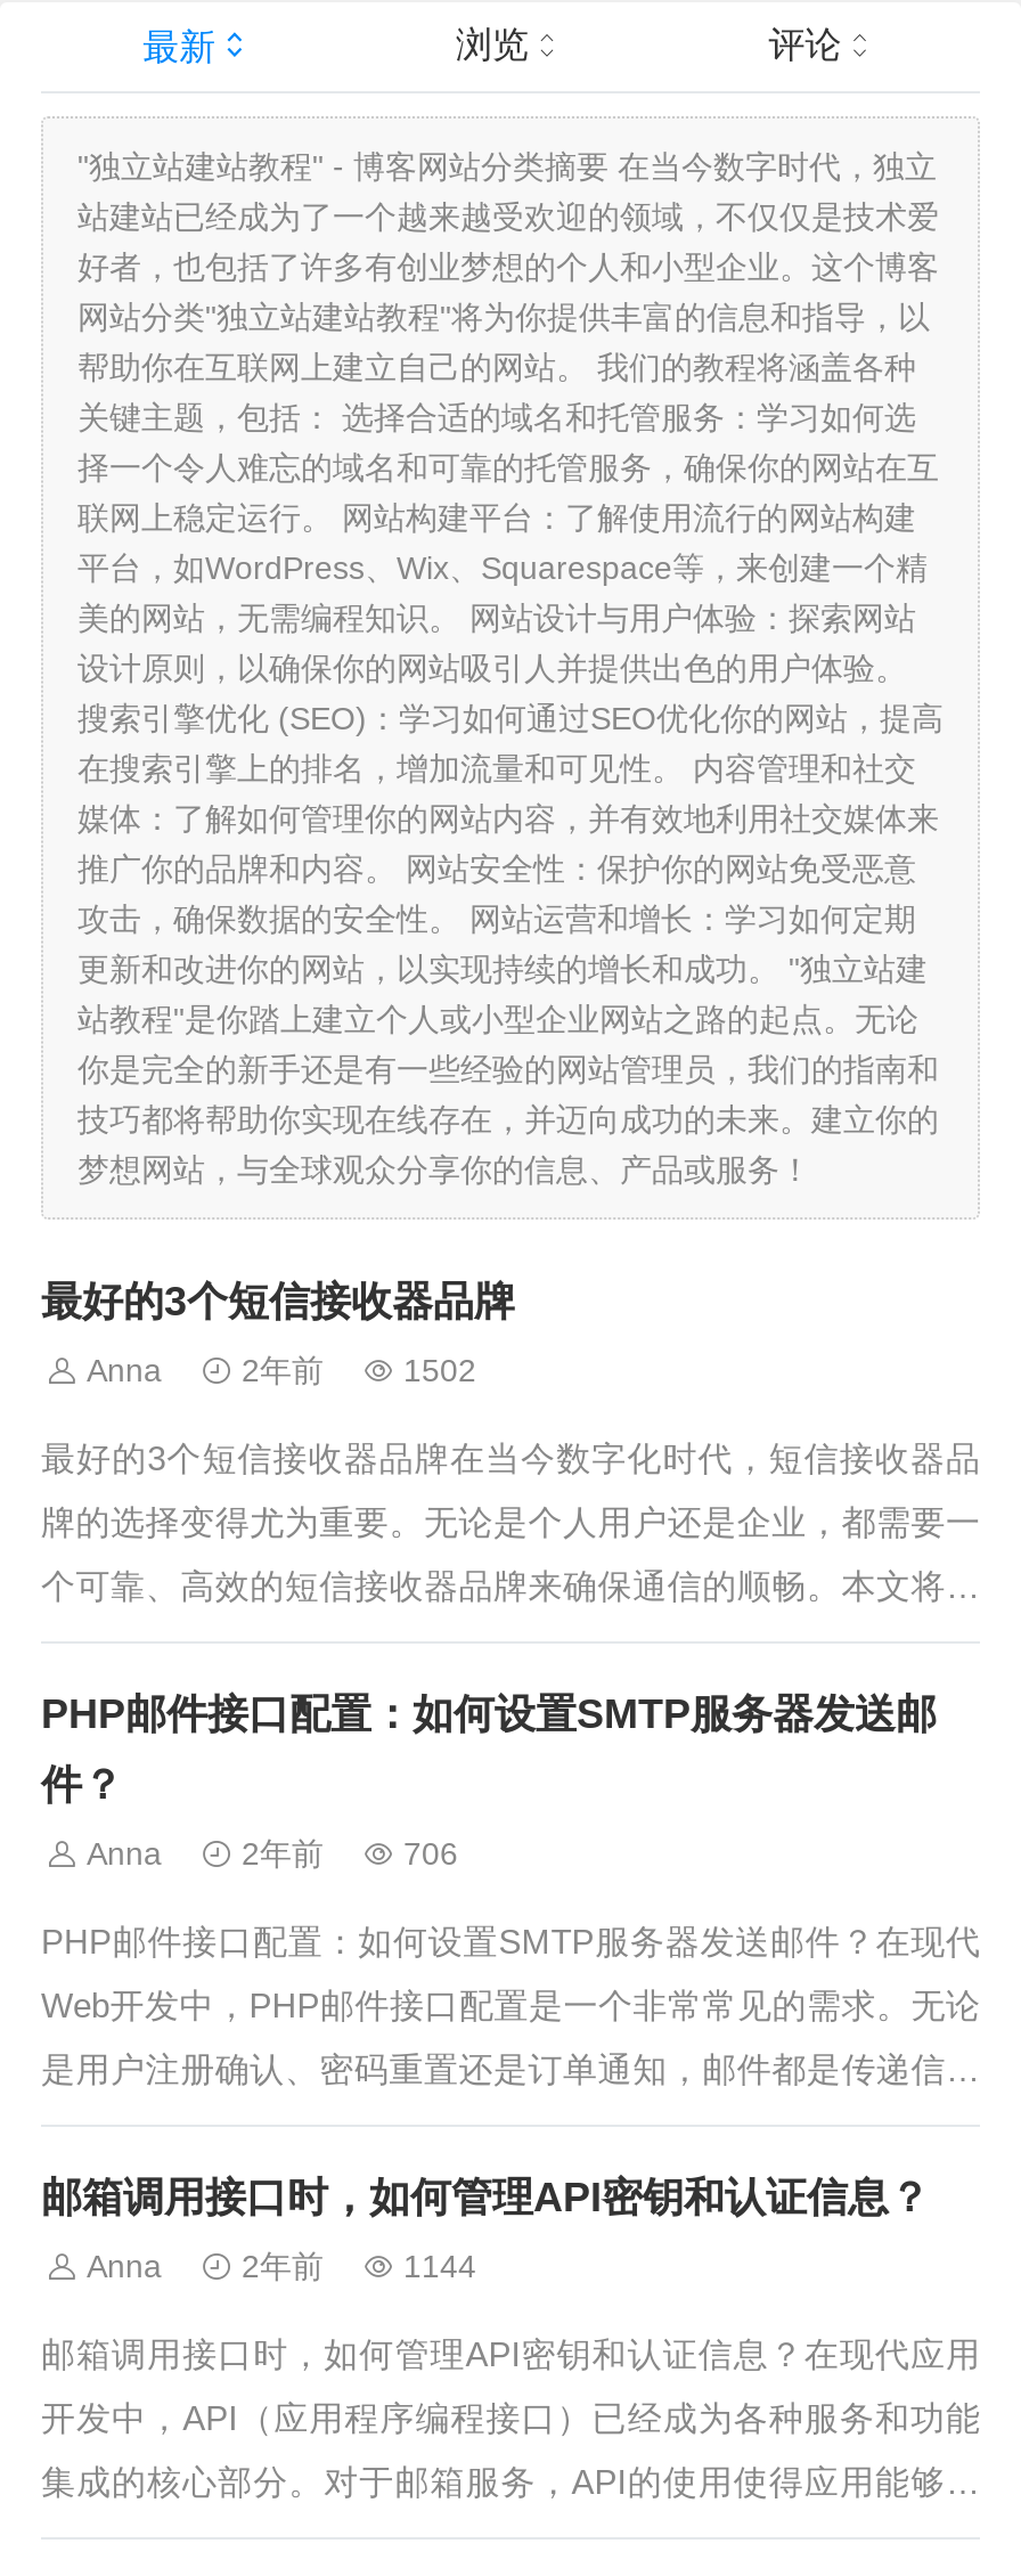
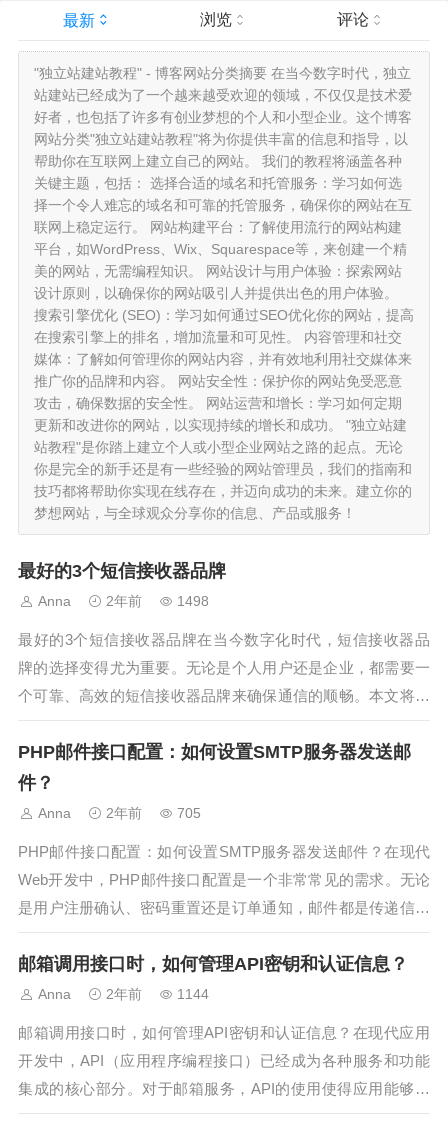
[403,1352,476,1388] 1502 -> [177,593,209,609] 1498
[403,1835,458,1872] 706 -> [177,805,201,821] 705

